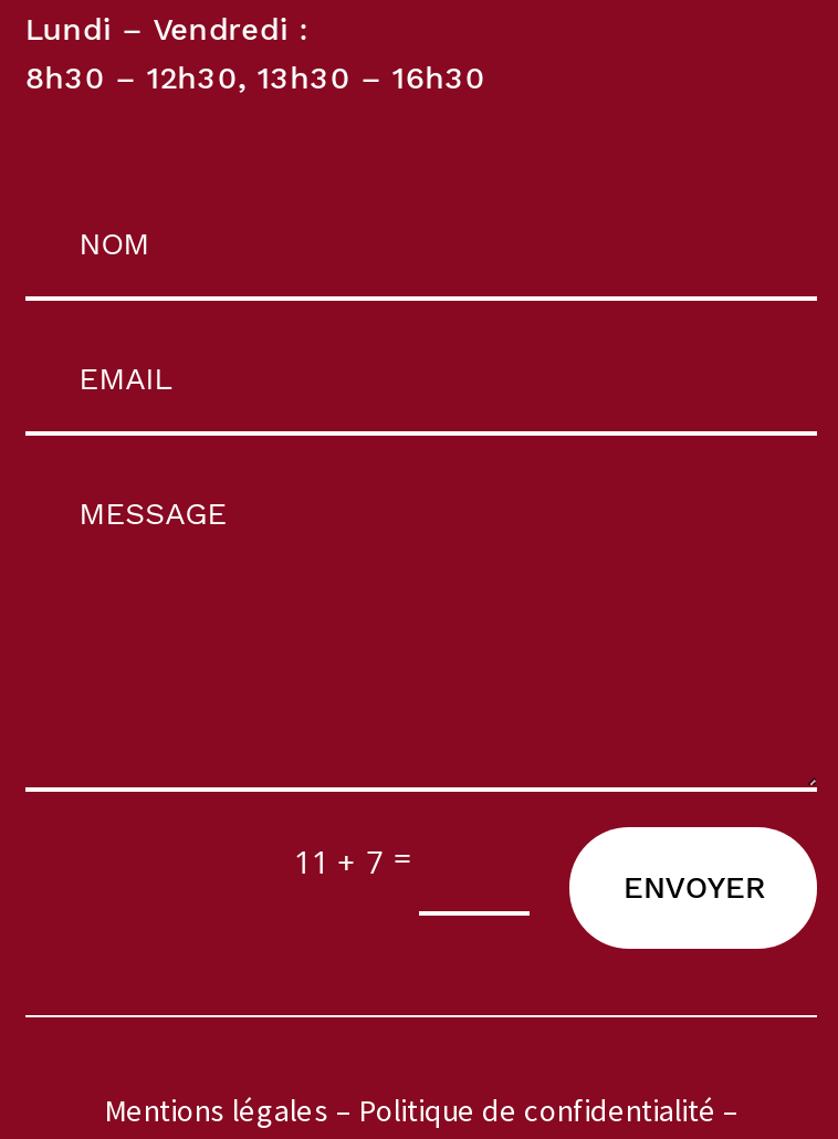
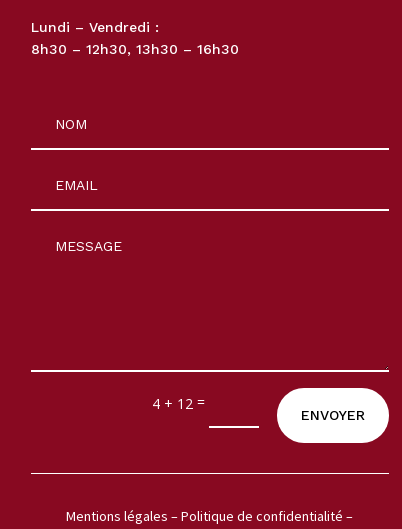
[293,835,419,881] 11 + 7 = -> [152,392,209,412] 4 + 12 =

